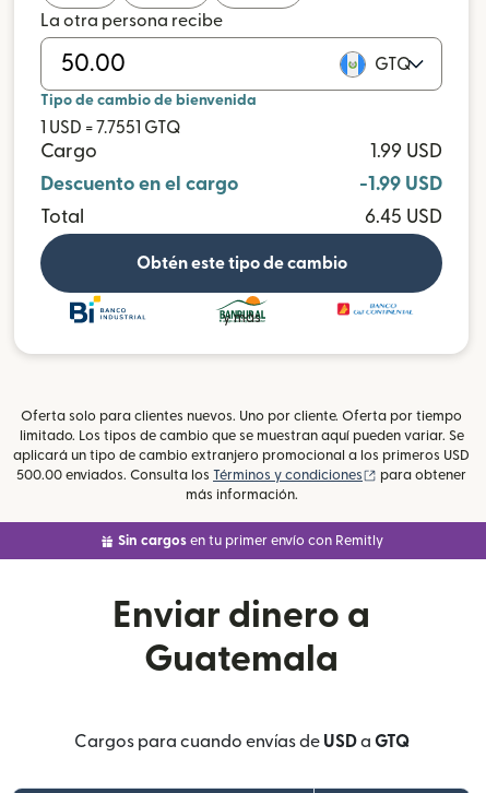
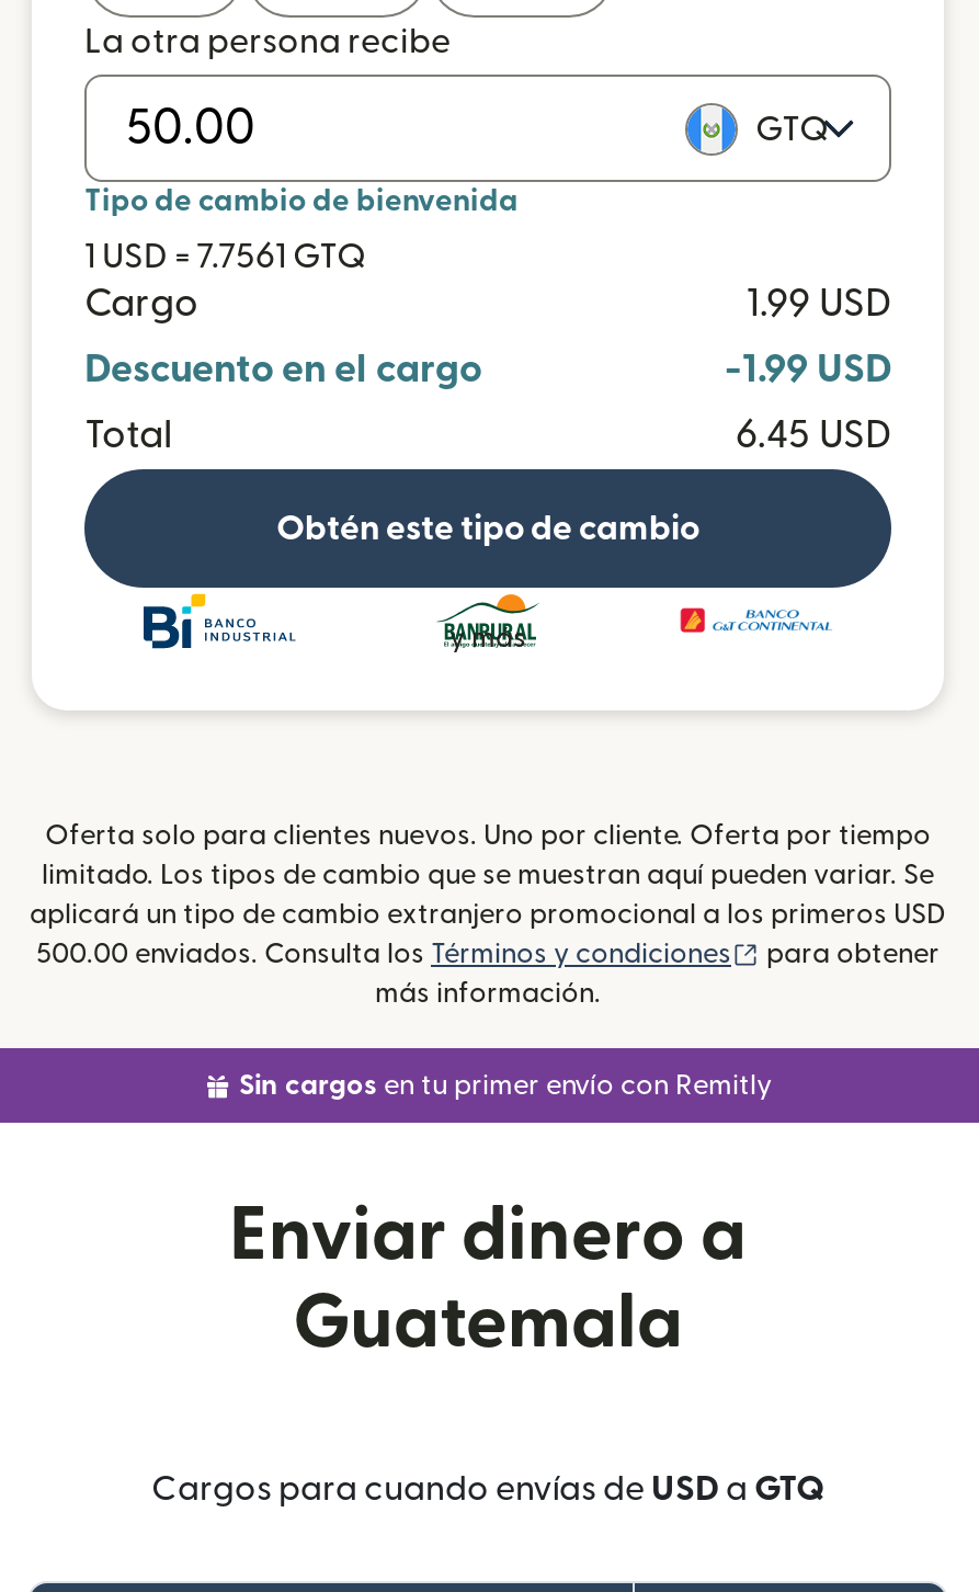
[40,119,180,137] 1 USD = 7.7551 GTQ -> [84,239,365,274] 1 USD = 7.7561 GTQ

